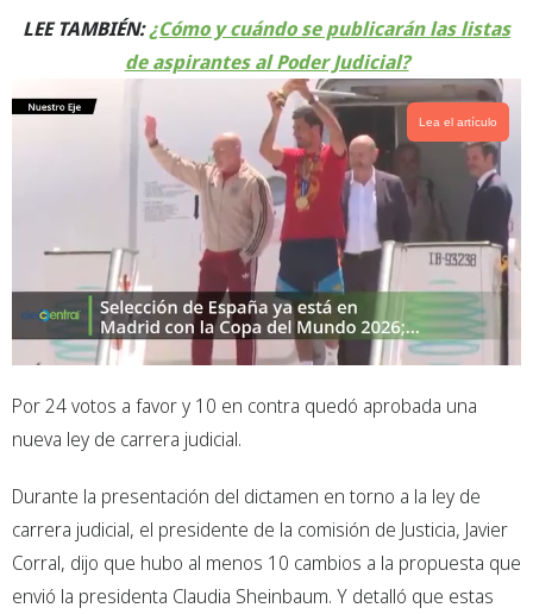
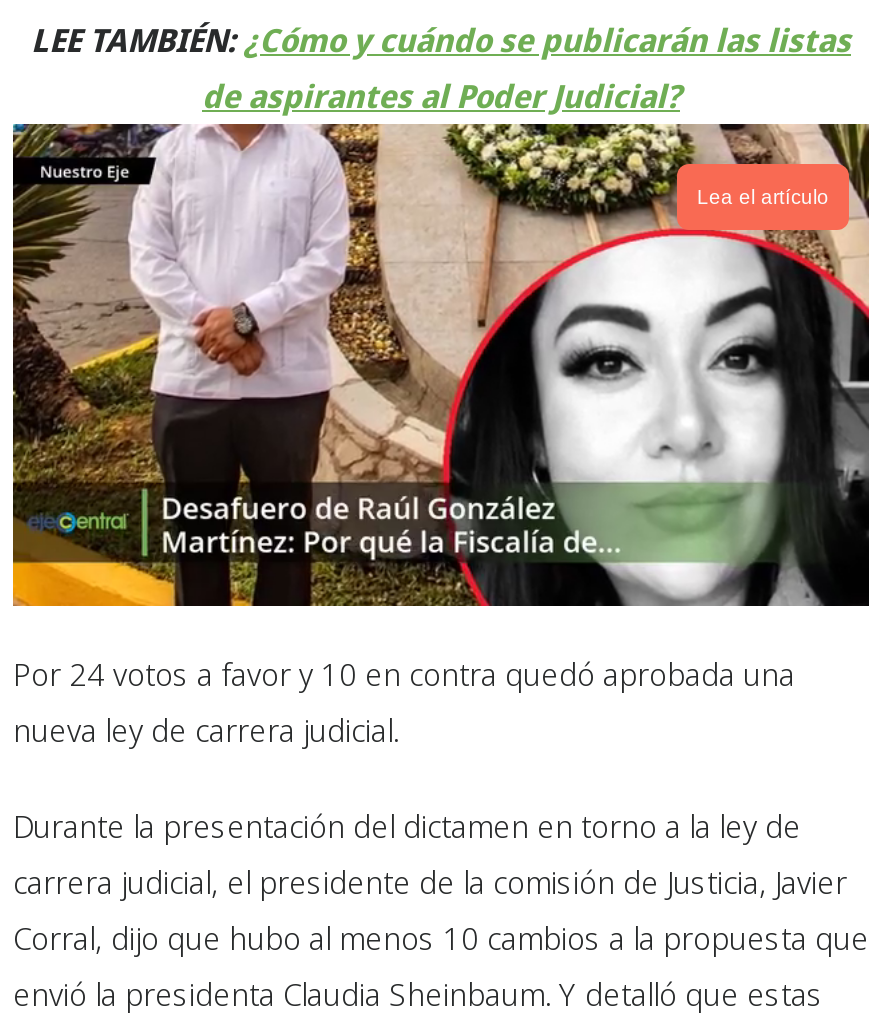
[11,79,521,366] [image] -> [11,122,871,608] [image]

